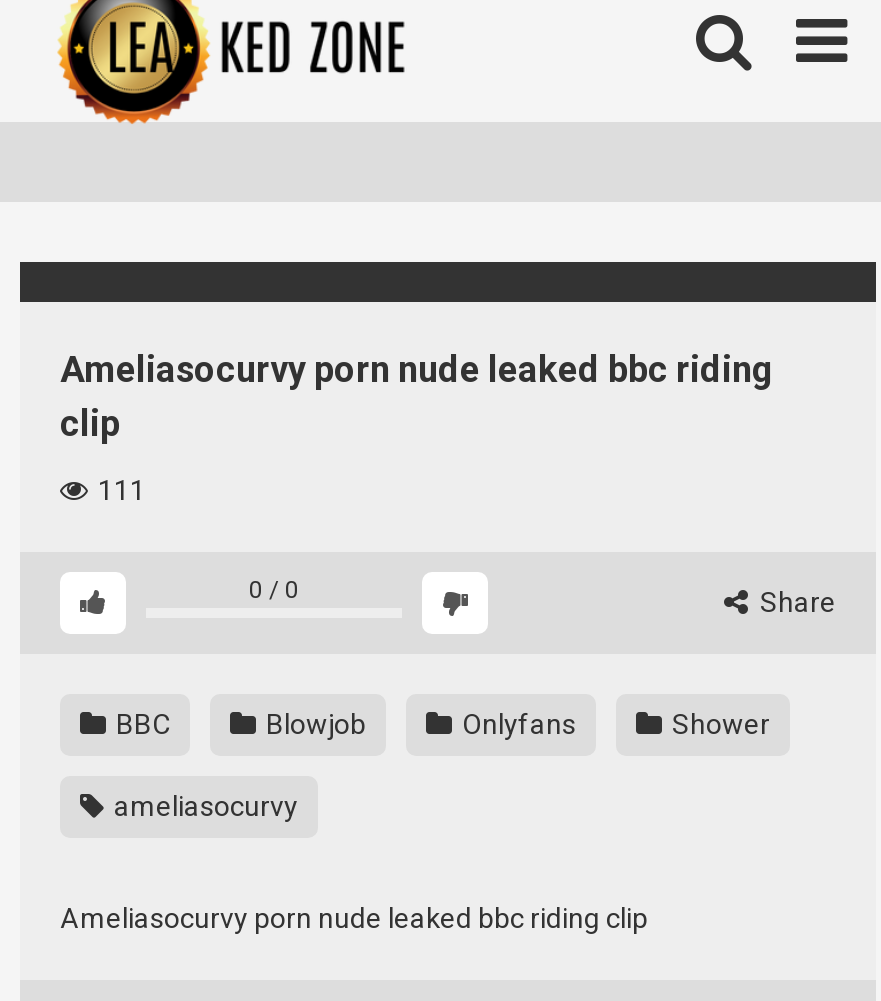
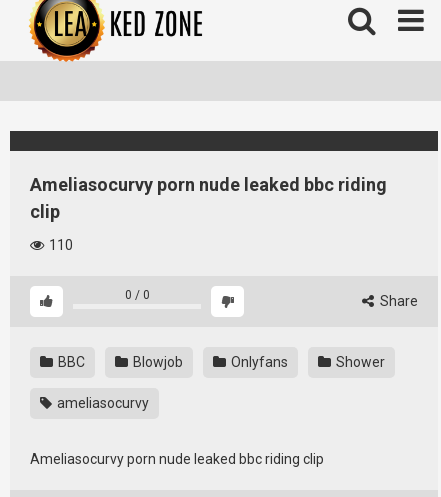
[92,474,146,506] 111 -> [46,237,73,253] 110

